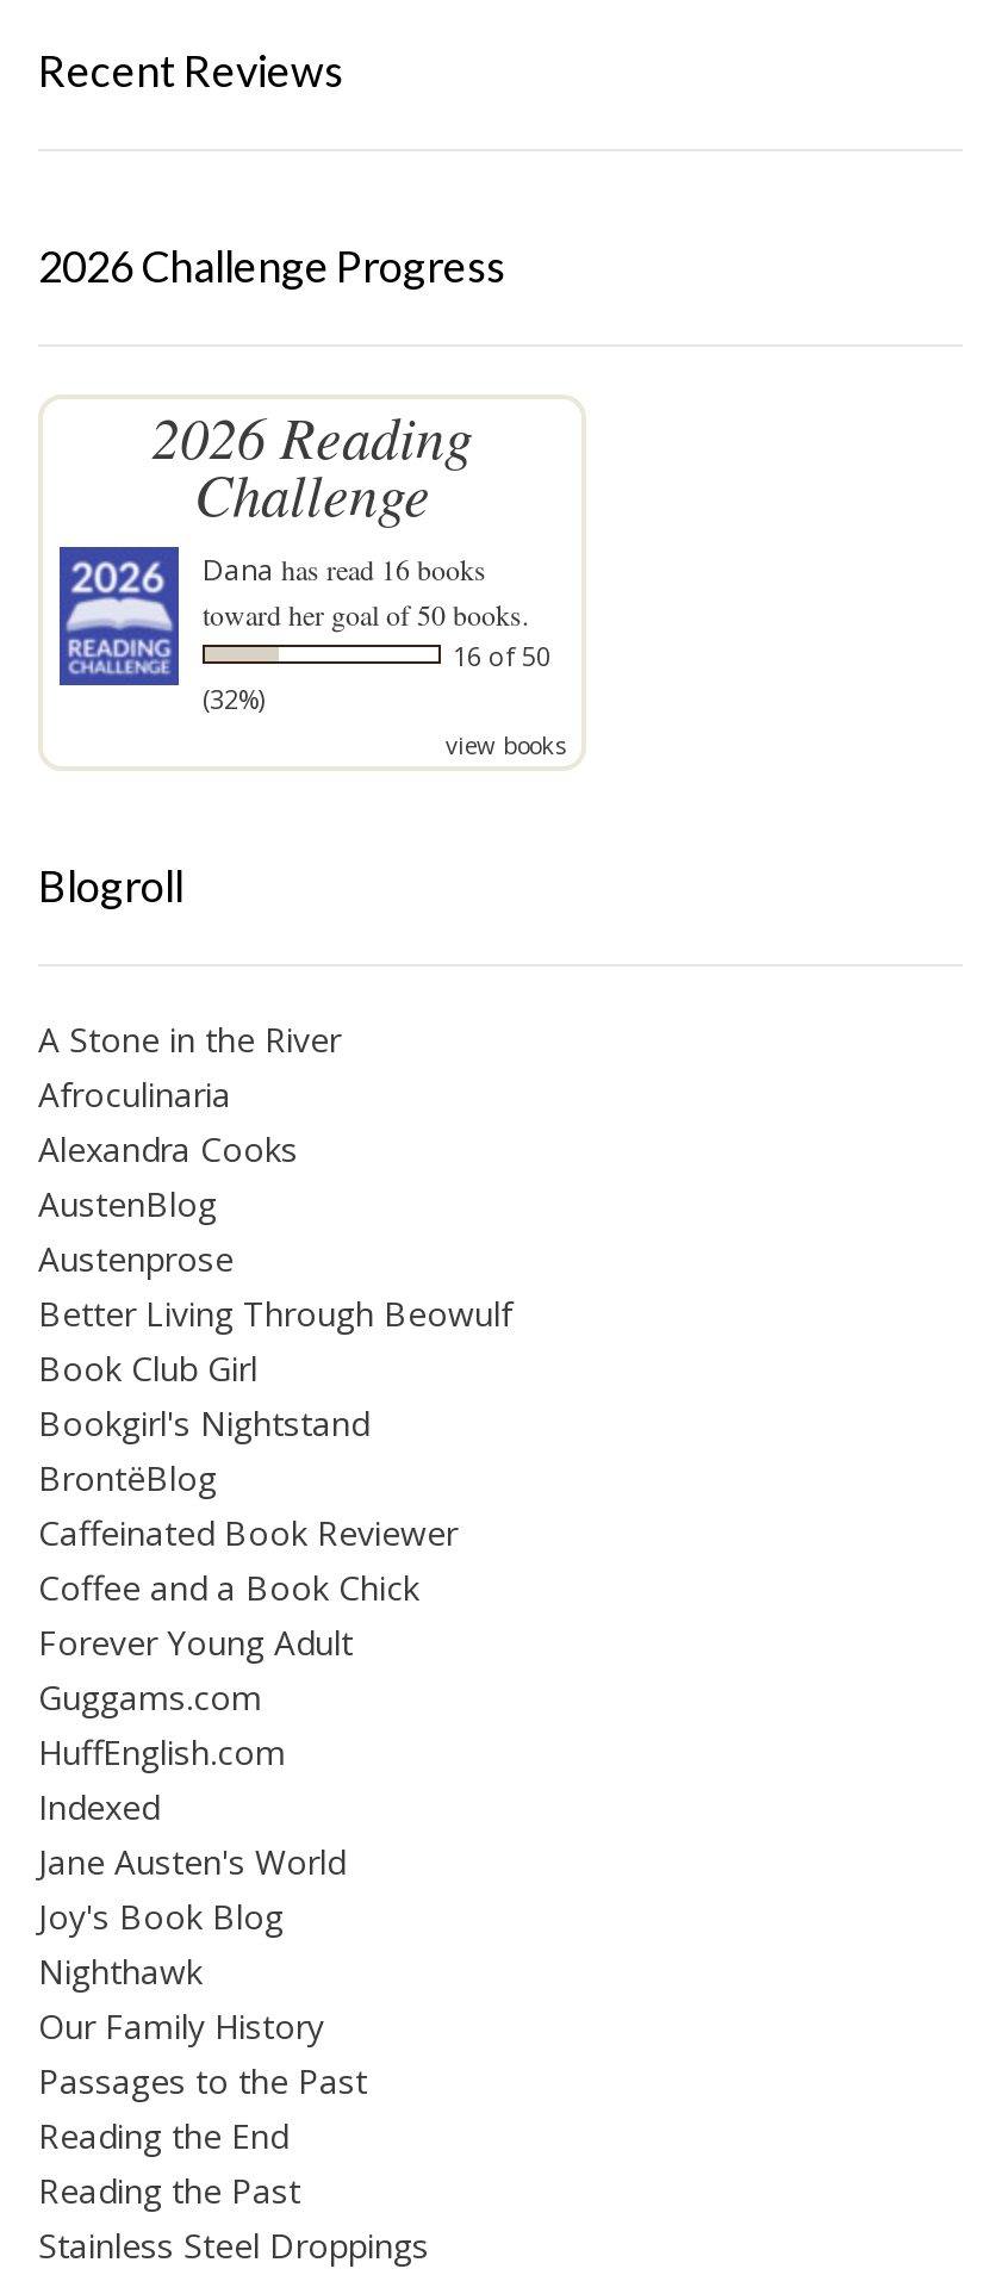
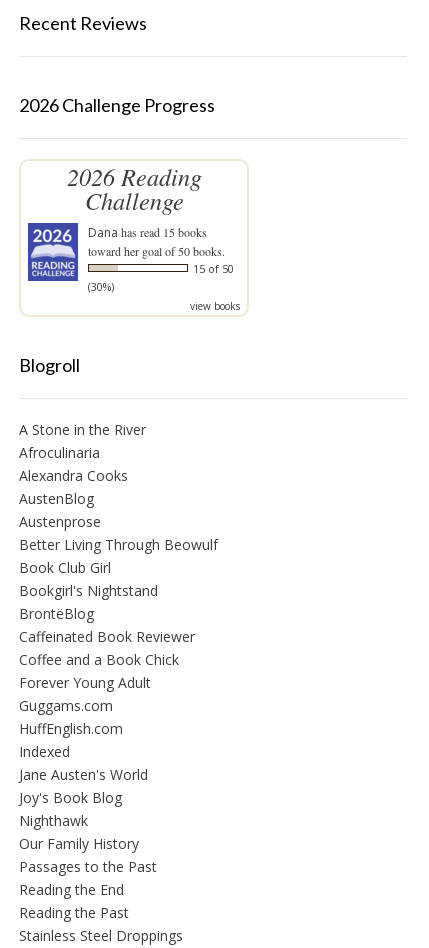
[203,549,486,589] Dana has read 16 books -> [88,224,207,241] Dana has read 15 books
[453,637,550,673] 16 of 50 -> [193,261,234,276] 15 of 50
[203,680,265,716] (32%) -> [88,279,114,294] (30%)

